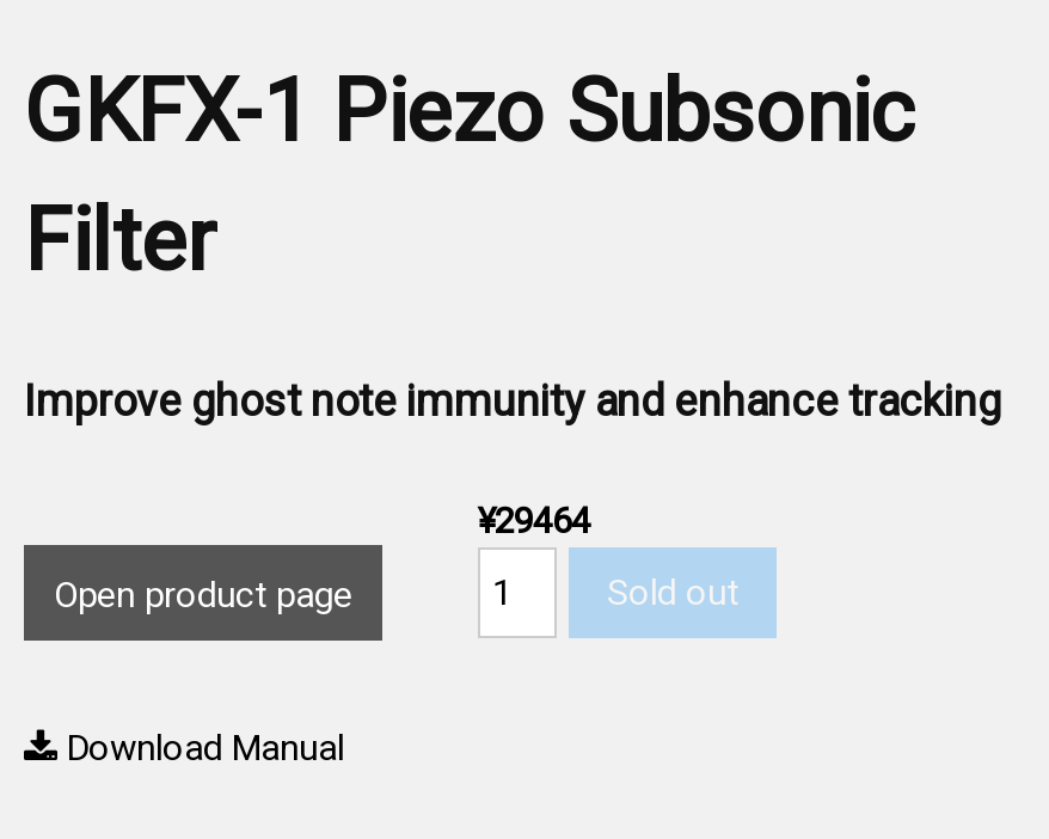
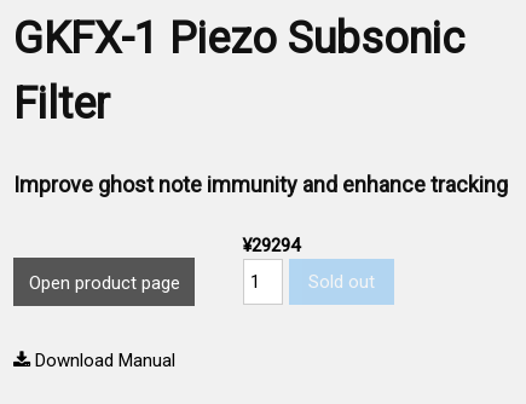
[478,499,590,542] ¥29464 -> [243,234,300,256] ¥29294

